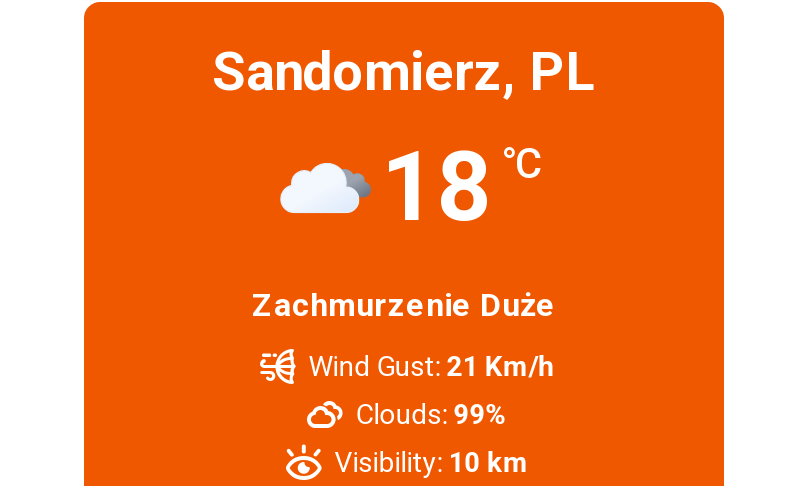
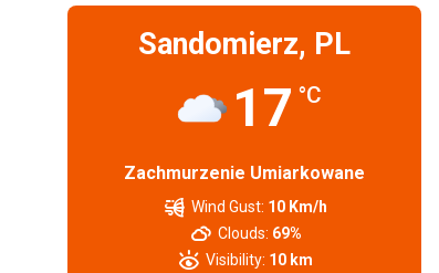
[381,130,543,244] 18 °C -> [232,76,321,139] 17 °C
[252,286,556,324] Zachmurzenie Duże -> [124,162,365,183] Zachmurzenie Umiarkowane
[308,350,554,382] Wind Gust: 21 Km/h -> [192,198,328,215] Wind Gust: 10 Km/h
[355,398,507,430] Clouds: 99% -> [218,224,302,242] Clouds: 69%

